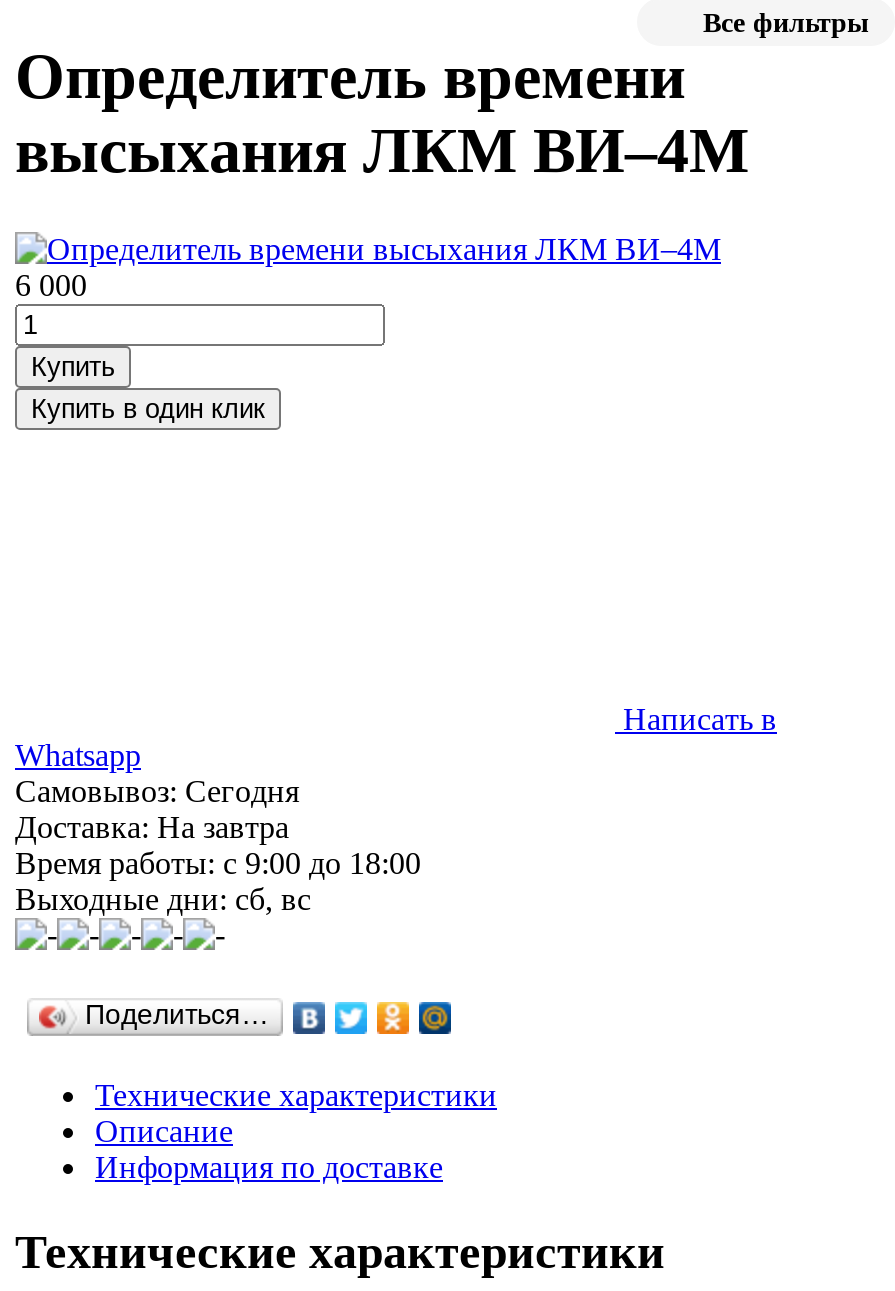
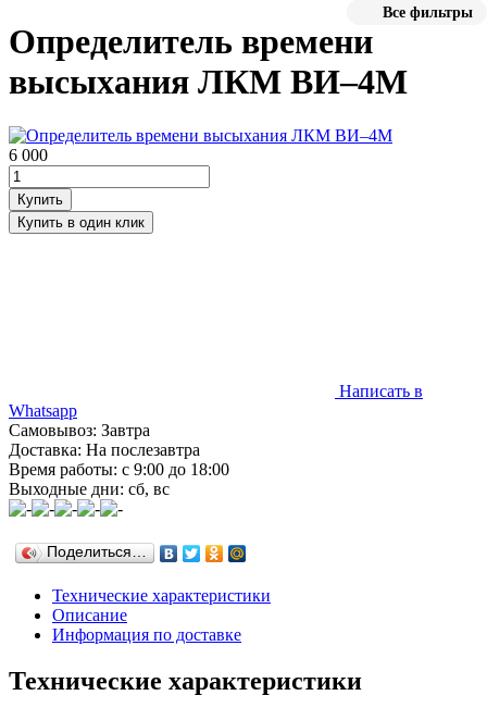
[15,774,299,808] Самовывоз: Сегодня -> [9,421,150,439] Самовывоз: Завтра
[15,810,289,844] Доставка: На завтра -> [9,440,200,459] Доставка: На послезавтра

